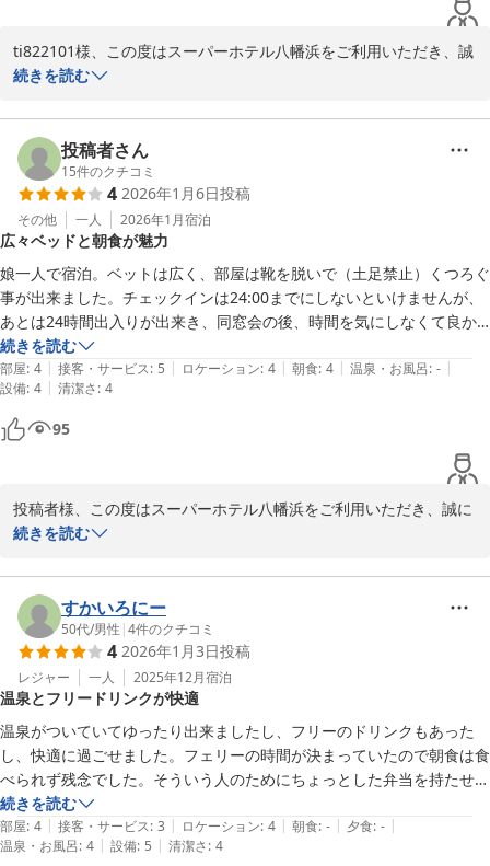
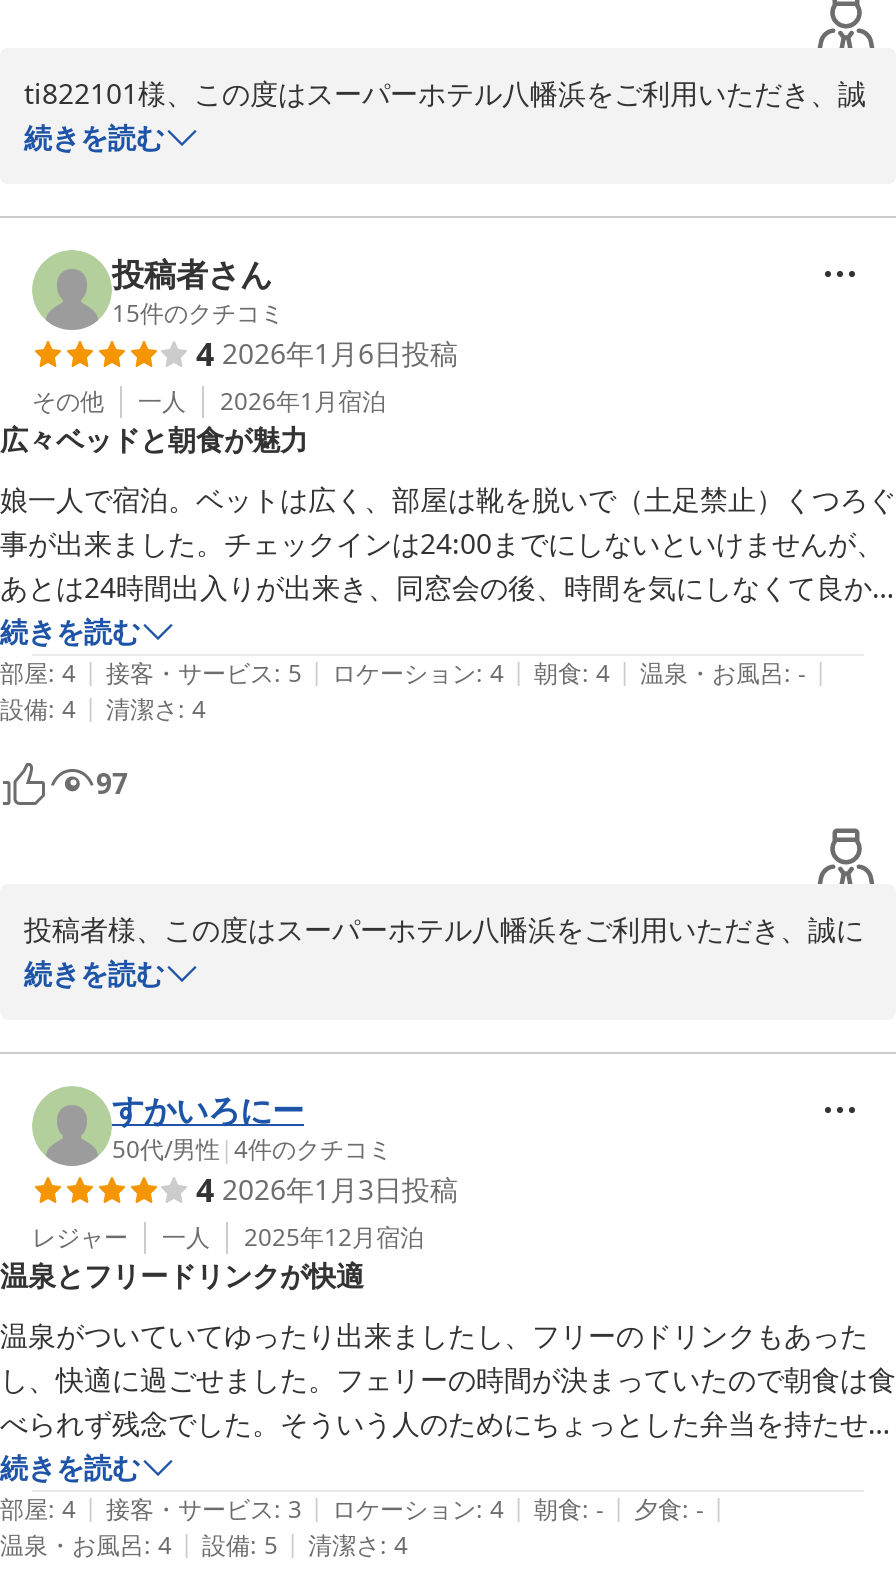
[52,418,70,439] 95 -> [96,764,128,802] 97

